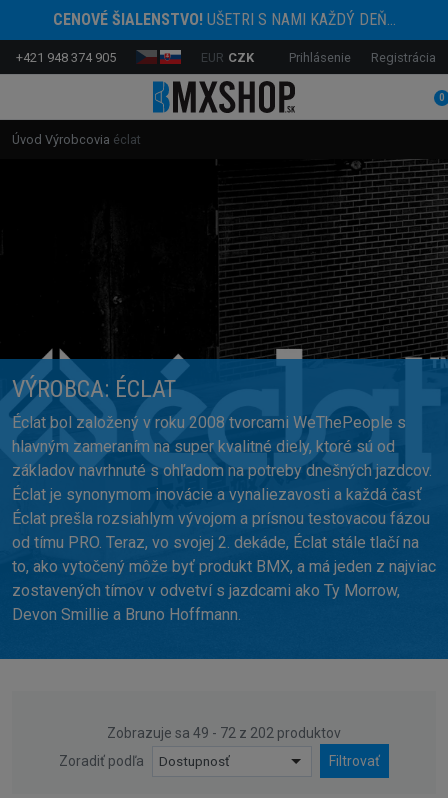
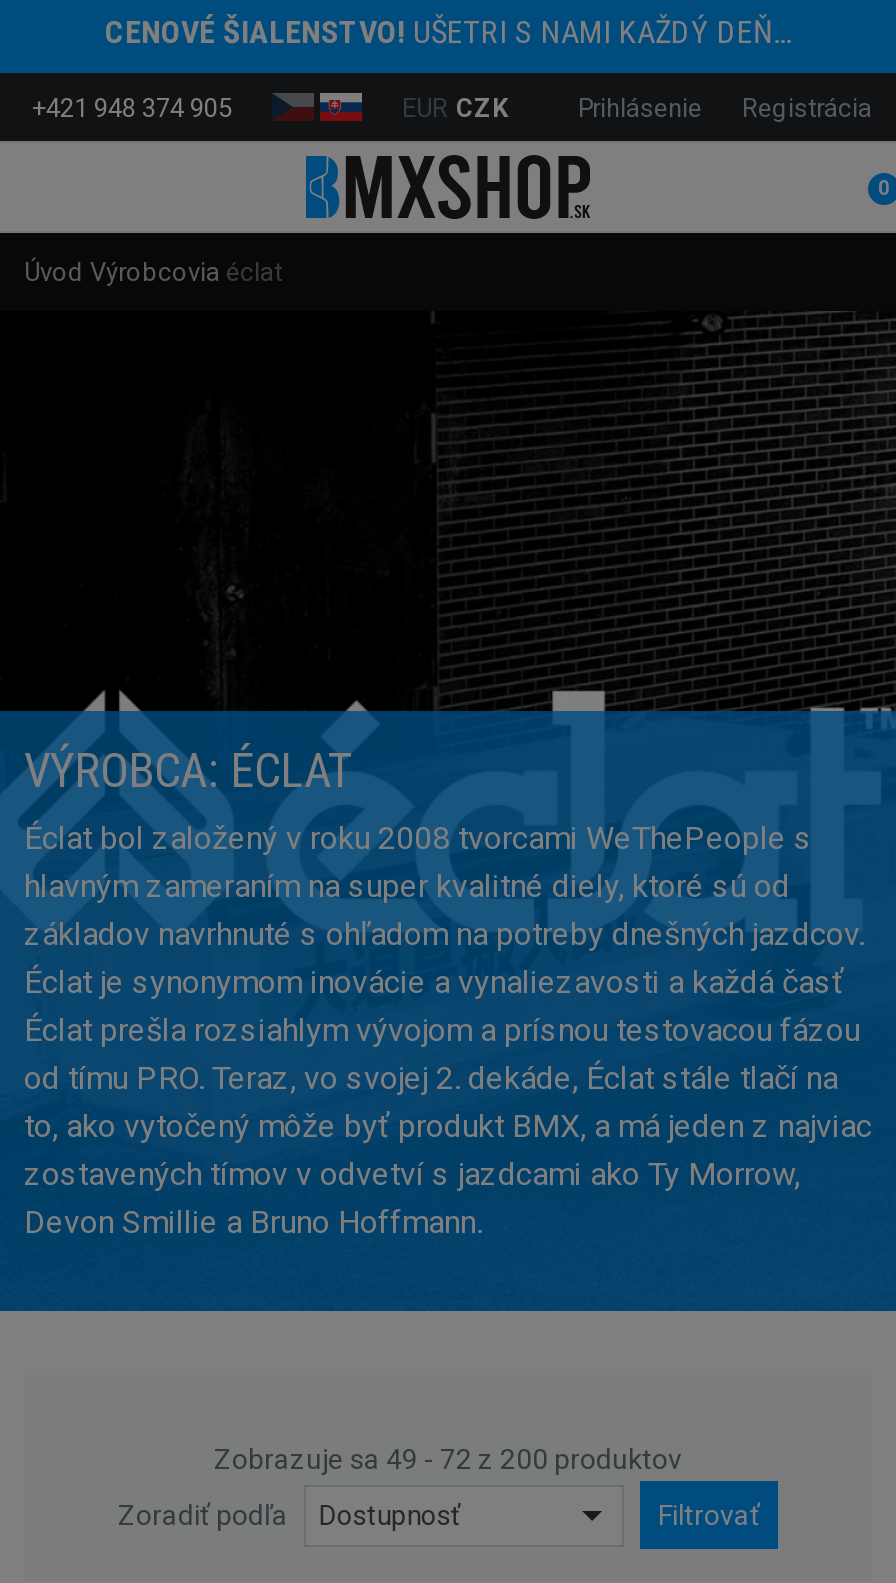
[107,725,341,741] Zobrazuje sa 49 - 72 z 202 produktov -> [214,1444,682,1476] Zobrazuje sa 49 - 72 z 200 produktov

